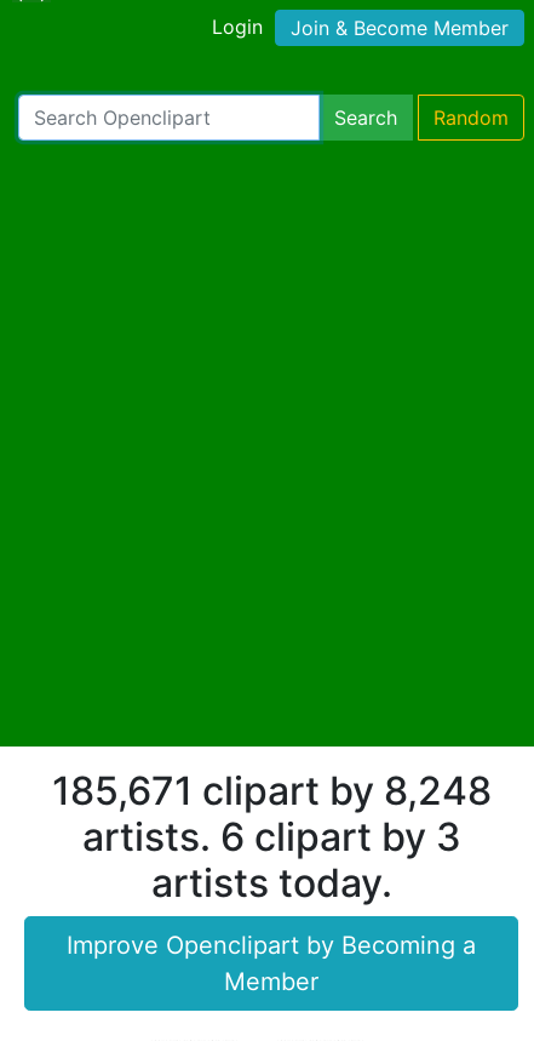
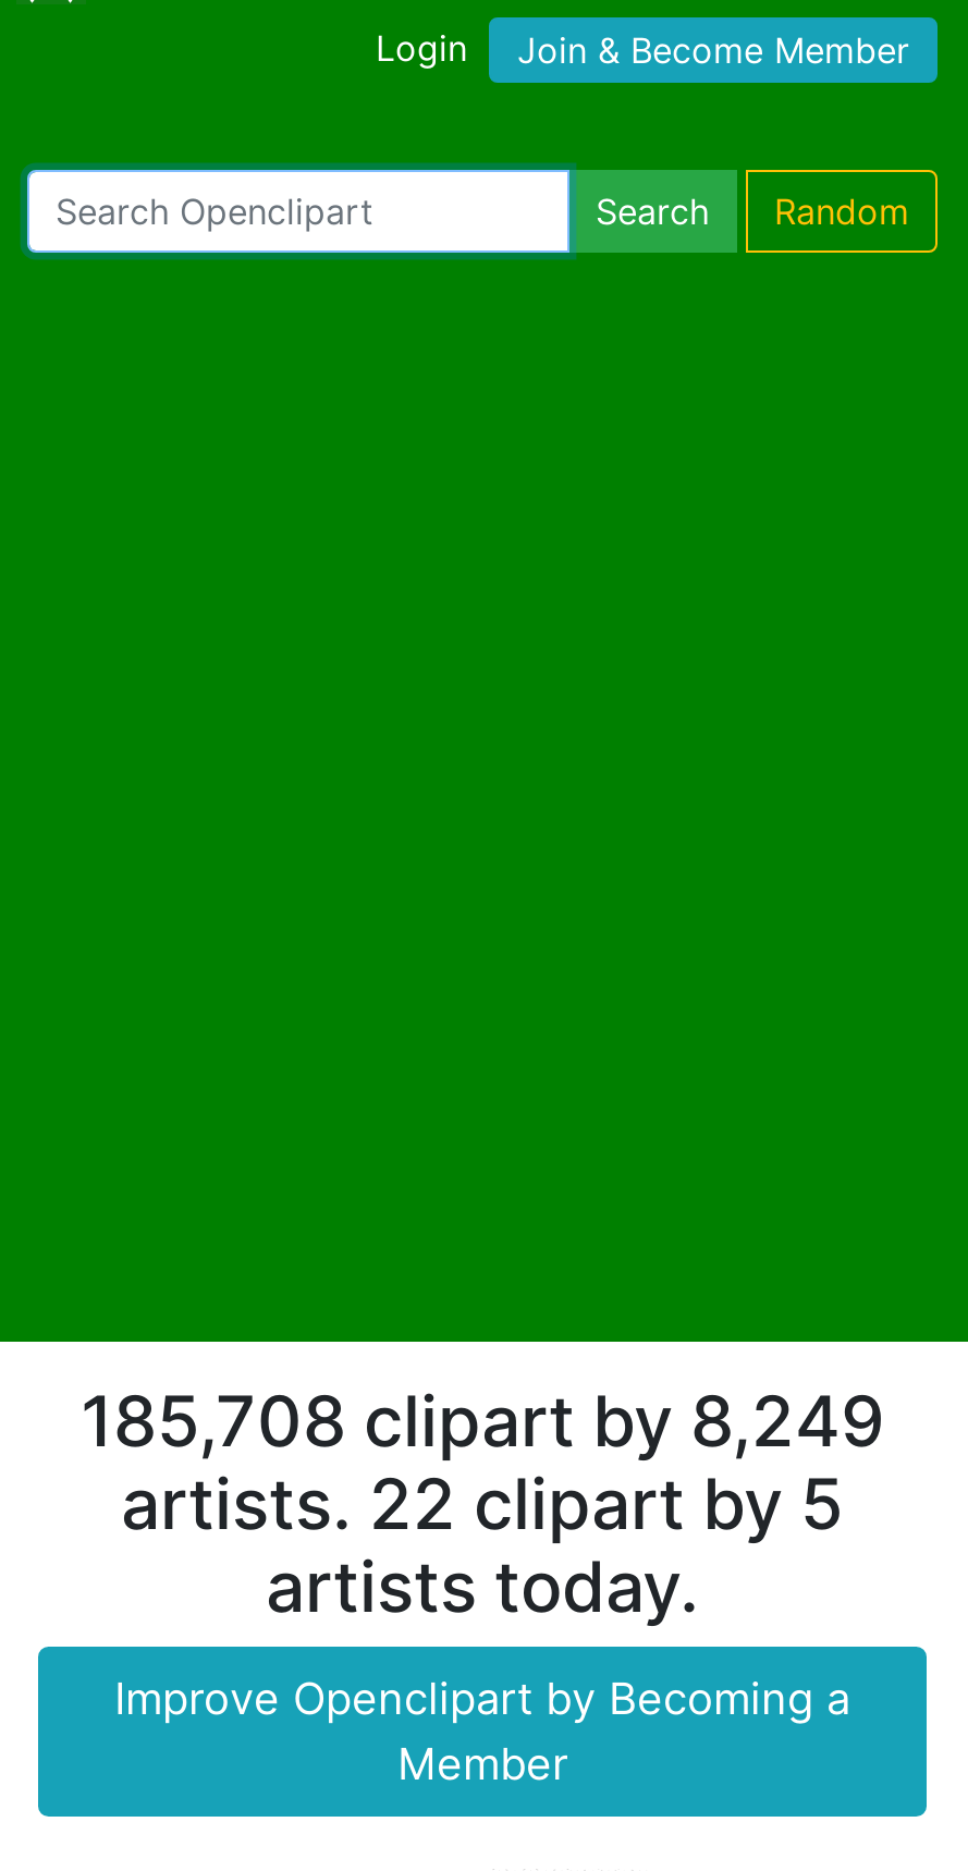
[51,767,491,814] 185,671 clipart by 8,248 -> [81,1378,884,1463] 185,708 clipart by 8,249
[82,813,461,860] artists. 6 clipart by 3 -> [121,1460,844,1545] artists. 22 clipart by 5

